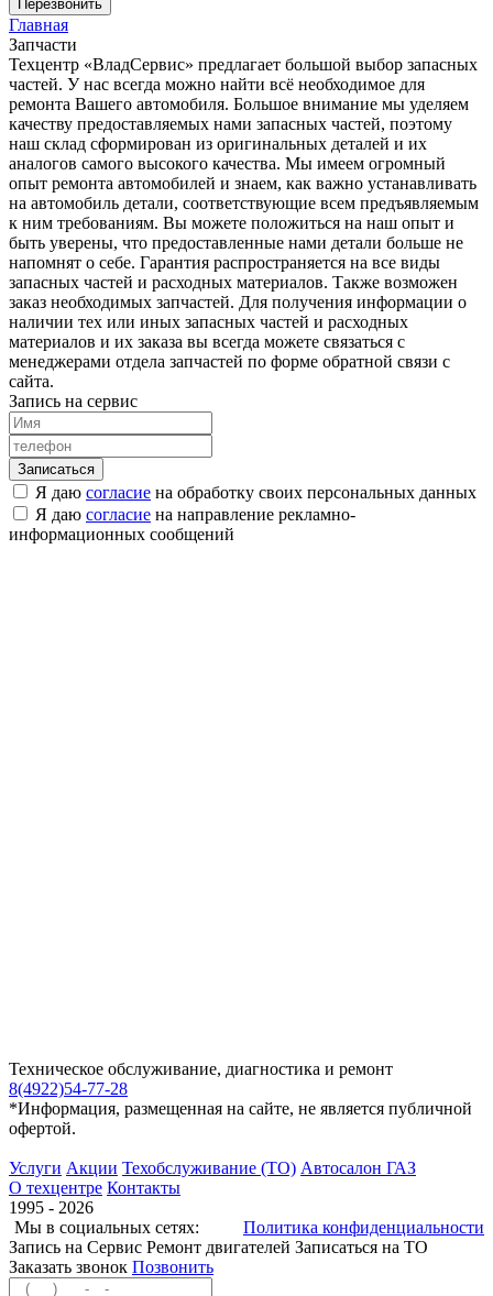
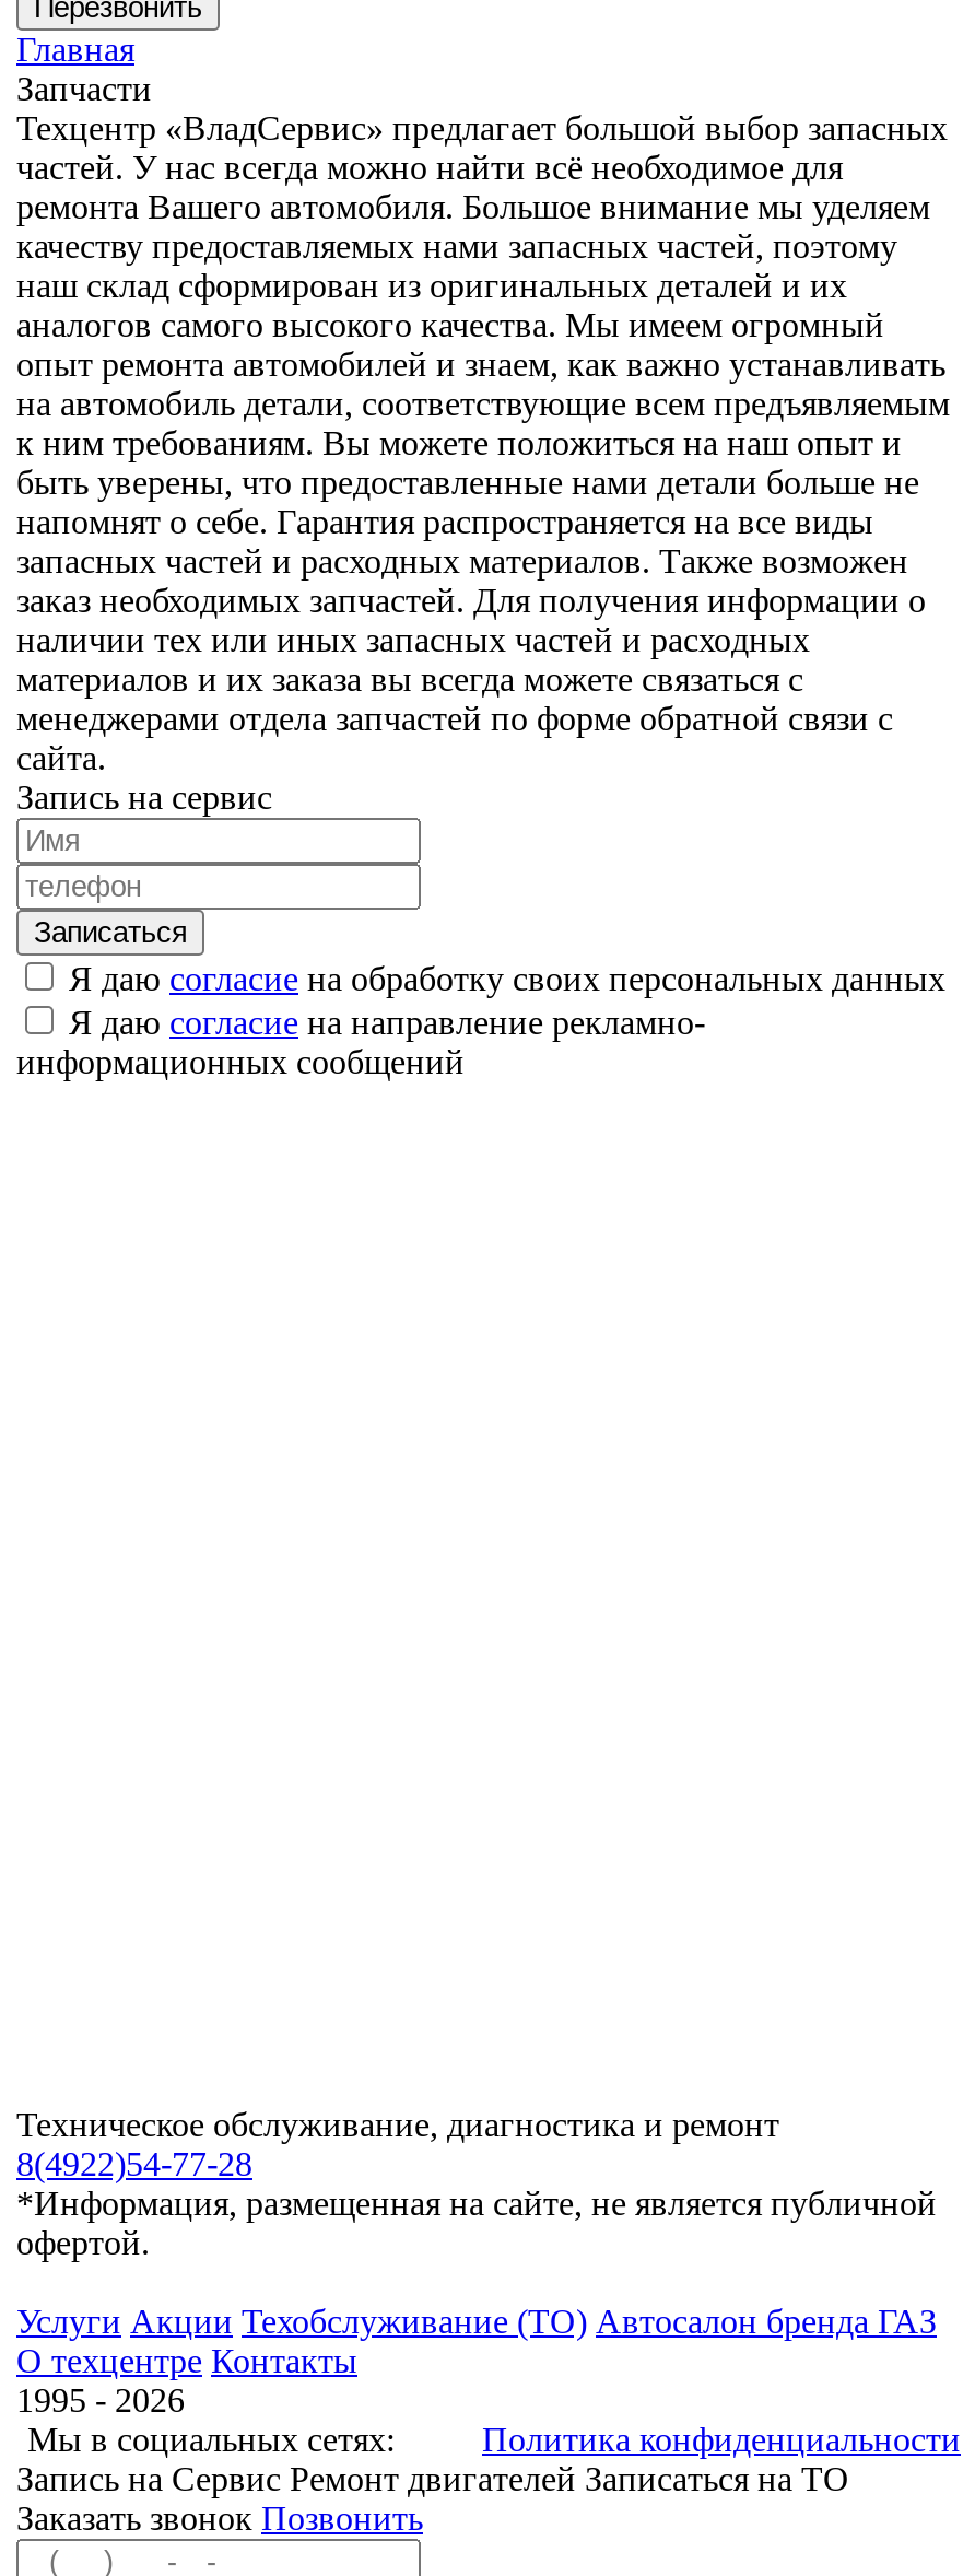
[9,1158,416,1177] Услуги Акции Техобслуживание (ТО) Автосалон ГАЗ -> [16,2302,937,2339] Услуги Акции Техобслуживание (ТО) Автосалон бренда ГАЗ

